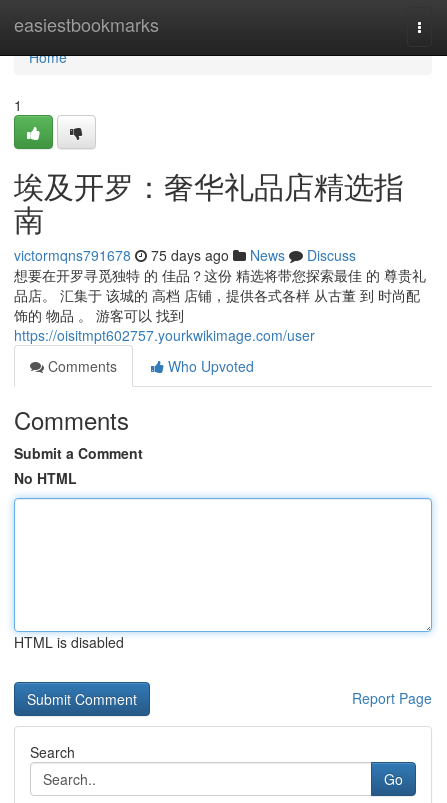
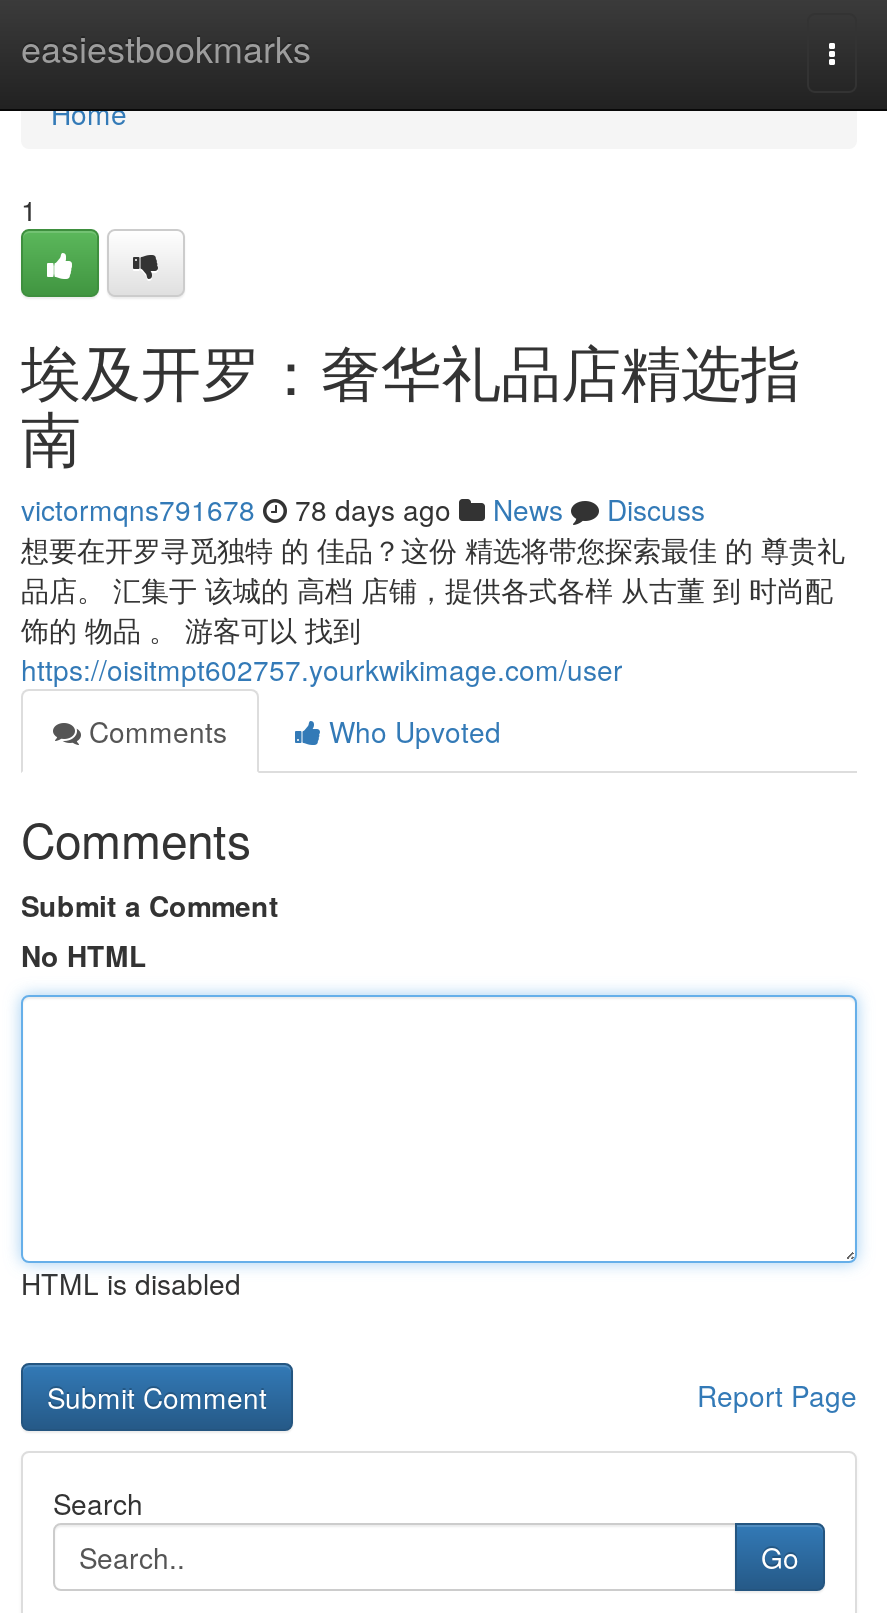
[14,245,356,265] victormqns791678 75 days ago News Discuss -> [21,489,705,529] victormqns791678 78 days ago News Discuss

